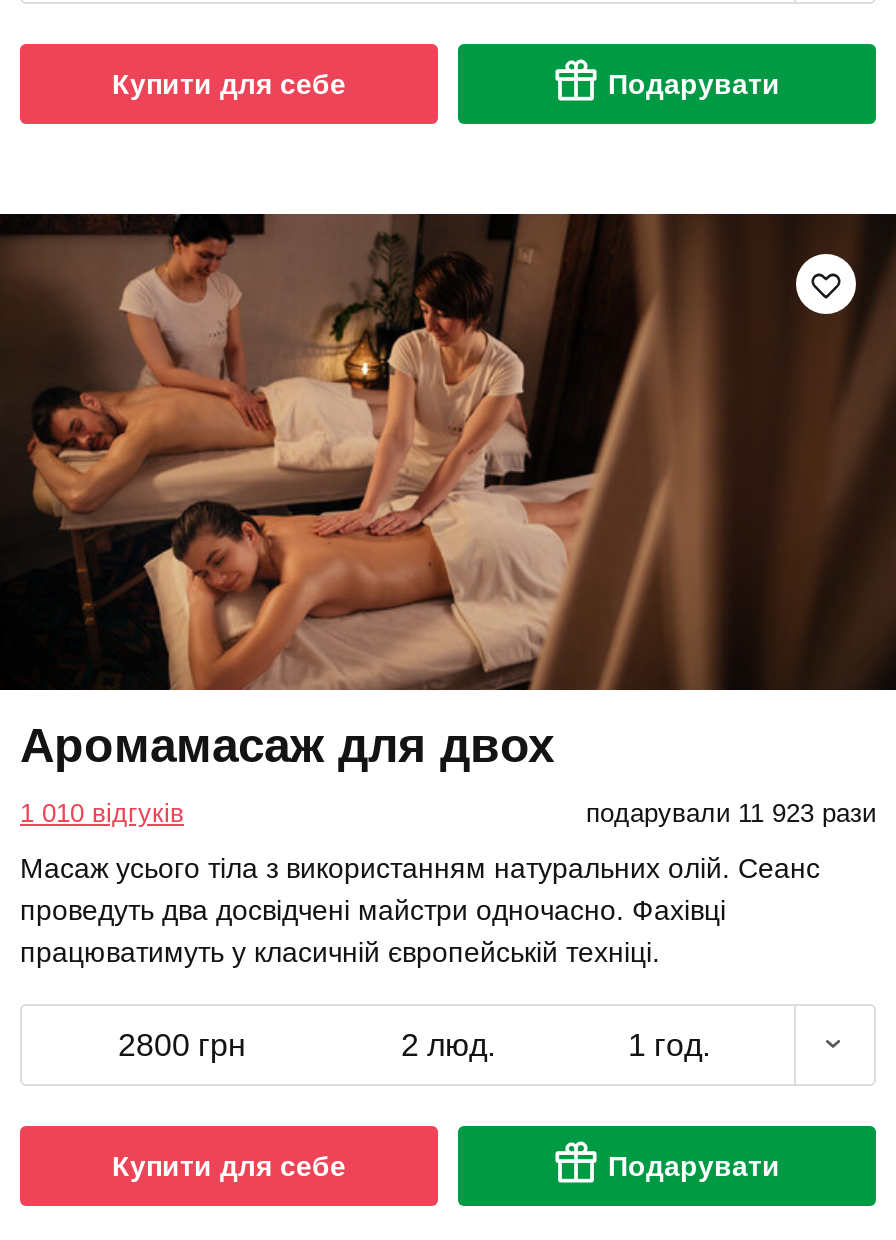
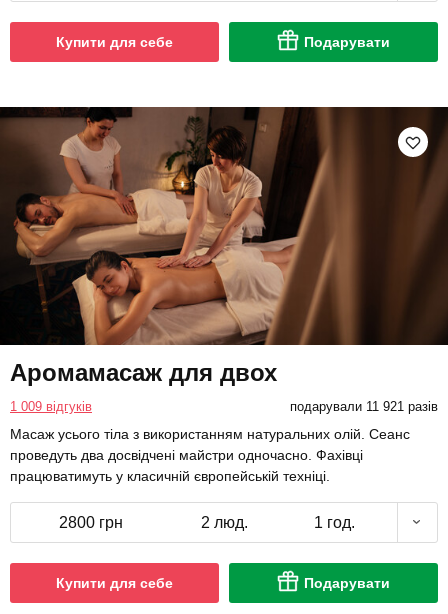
[20,798,184,828] 1 010 відгуків -> [10,399,92,414] 1 009 відгуків
[586,798,876,828] подарували 11 923 рази -> [290,399,438,414] подарували 11 921 разів

